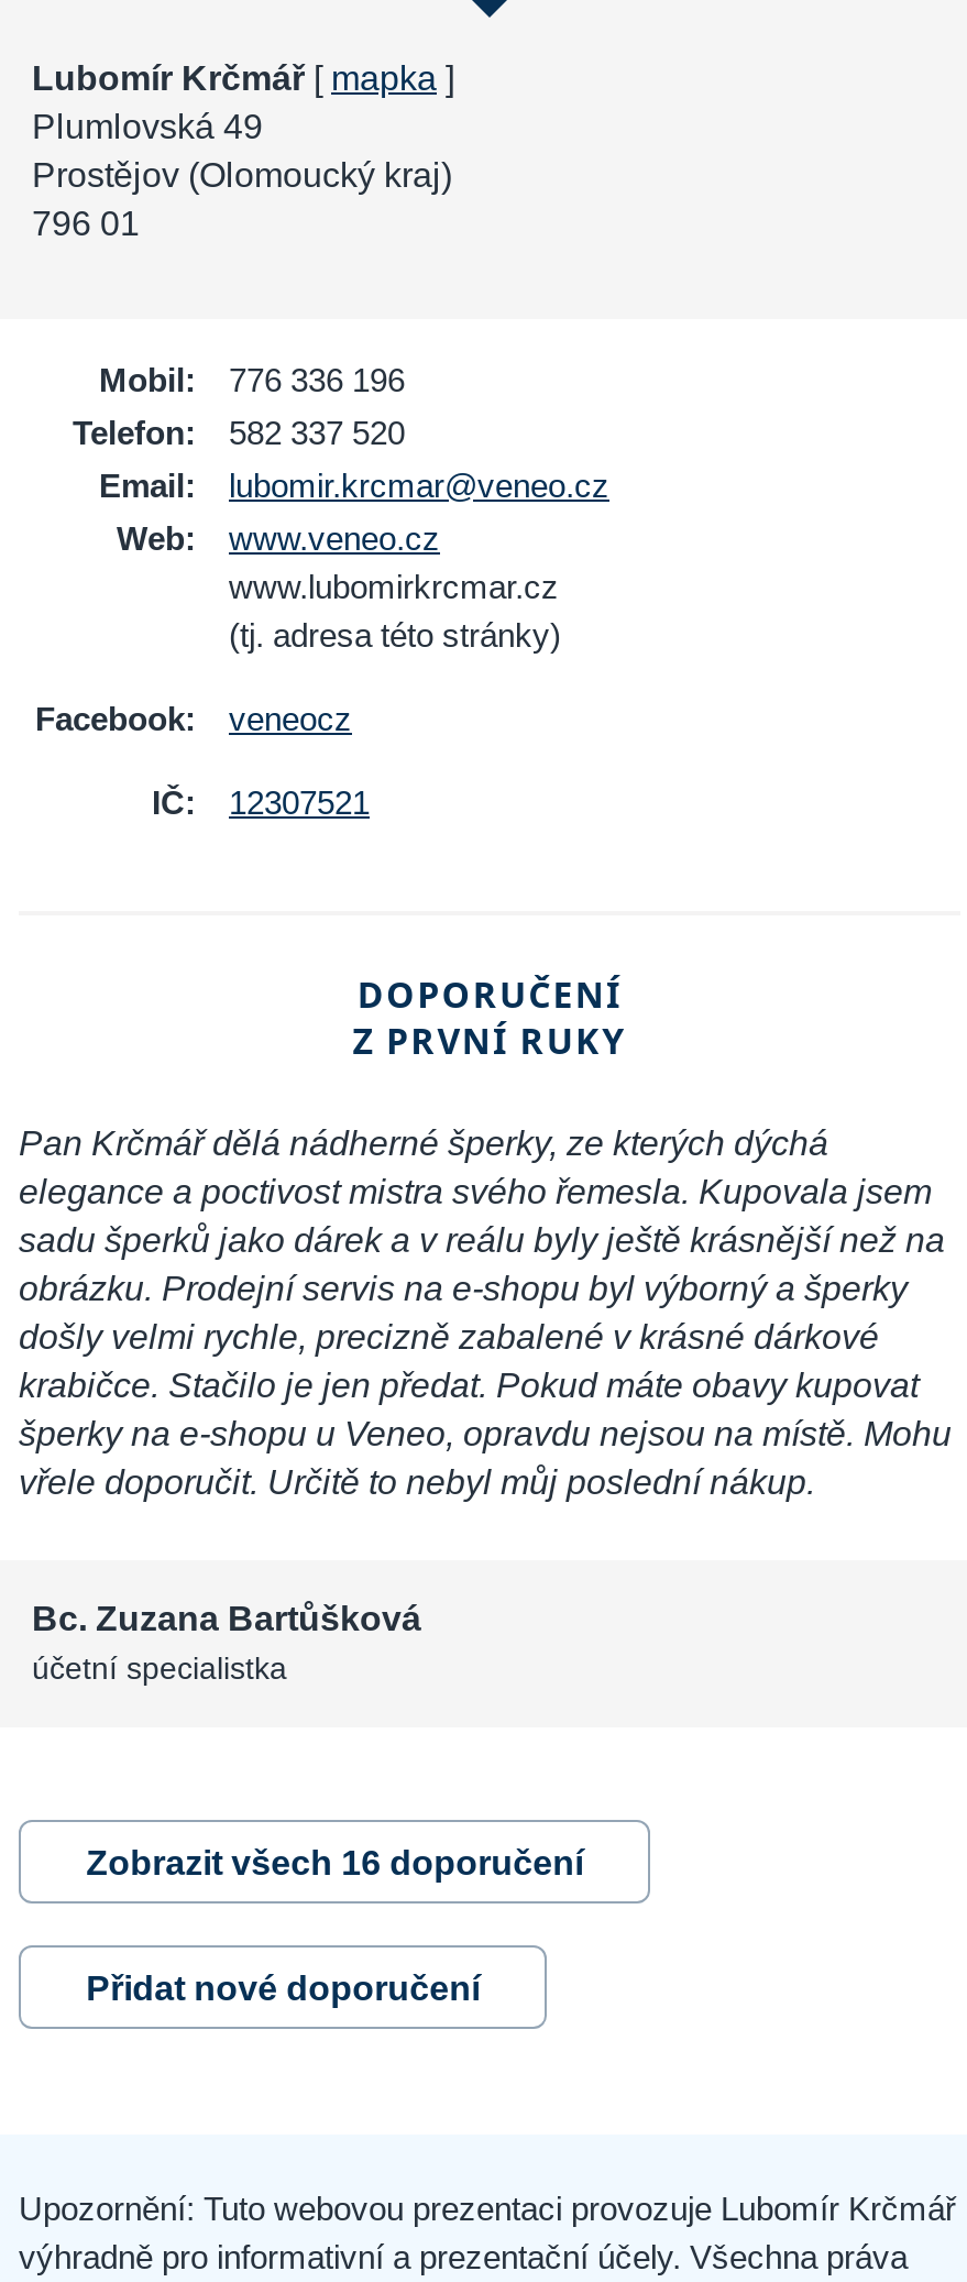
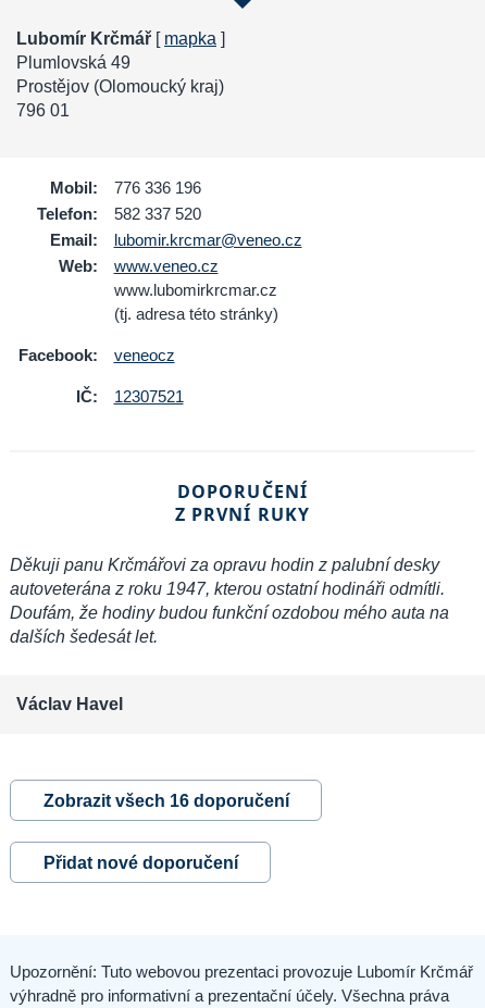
[19,1125,952,1501] Pan Krčmář dělá nádherné šperky, ze kterých dýchá | elegance a poctivost mistra svého řemesla. Kupovala jsem | sadu šperků jako dárek a v reálu byly ještě krásnější než na | obrázku. Prodejní servis na e-shopu byl výborný a šperky | došly velmi rychle, precizně zabalené v krásné dárkové | krabičce. Stačilo je jen předat. Pokud máte obavy kupovat | šperky na e-shopu u Veneo, opravdu nejsou na místě. Mohu | vřele doporučit. Určitě to nebyl můj poslední nákup. -> [10,556,449,646] Děkuji panu Krčmářovi za opravu hodin z palubní desky | autoveterána z roku 1947, kterou ostatní hodináři odmítli. | Doufám, že hodiny budou funkční ozdobou mého auta na | dalších šedesát let.
[32,1600,421,1686] Bc. Zuzana Bartůšková | účetní specialistka -> [16,695,123,714] Václav Havel

